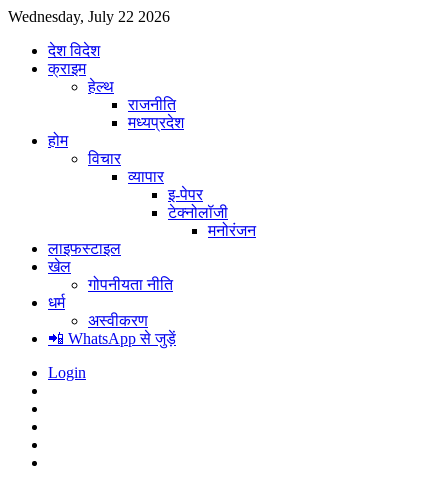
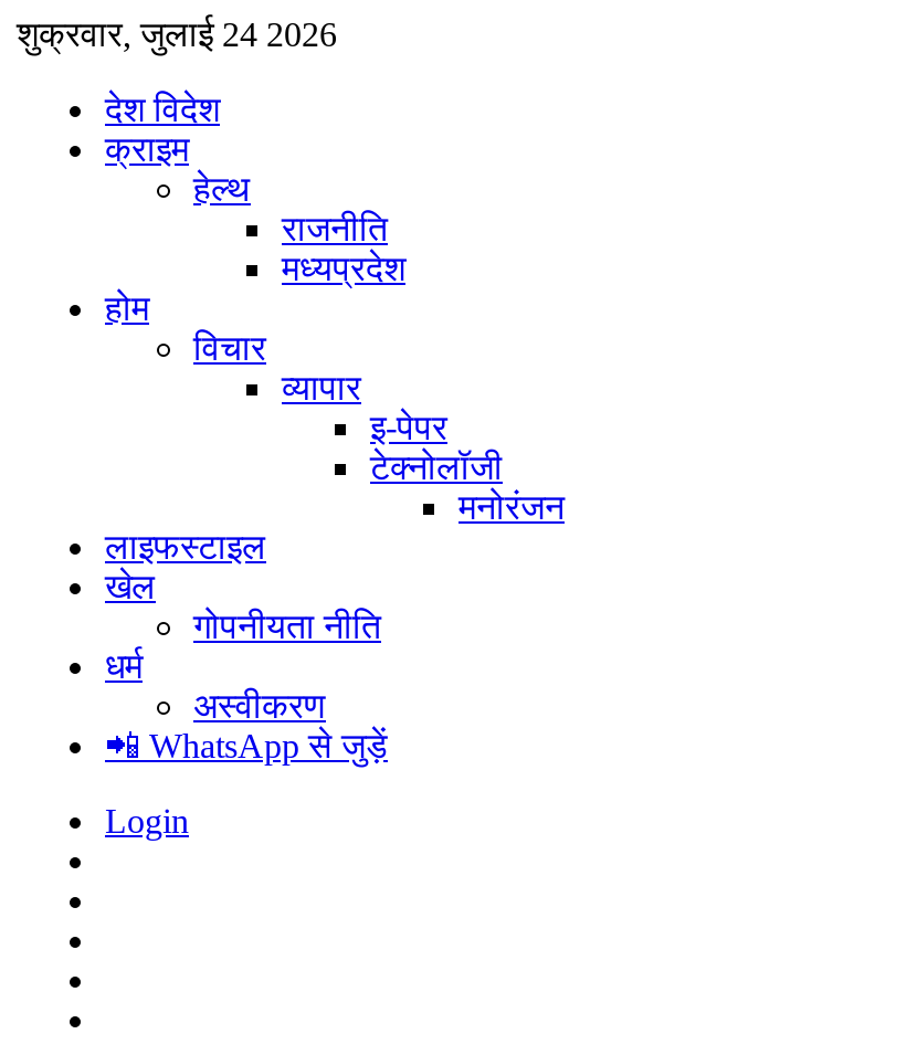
[8,8,170,25] Wednesday, July 22 2026 -> [17,15,337,53] शुक्रवार, जुलाई 24 2026

